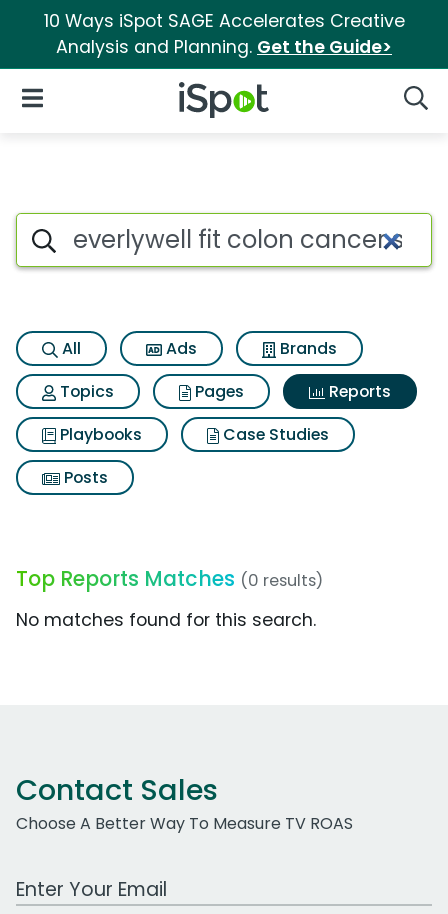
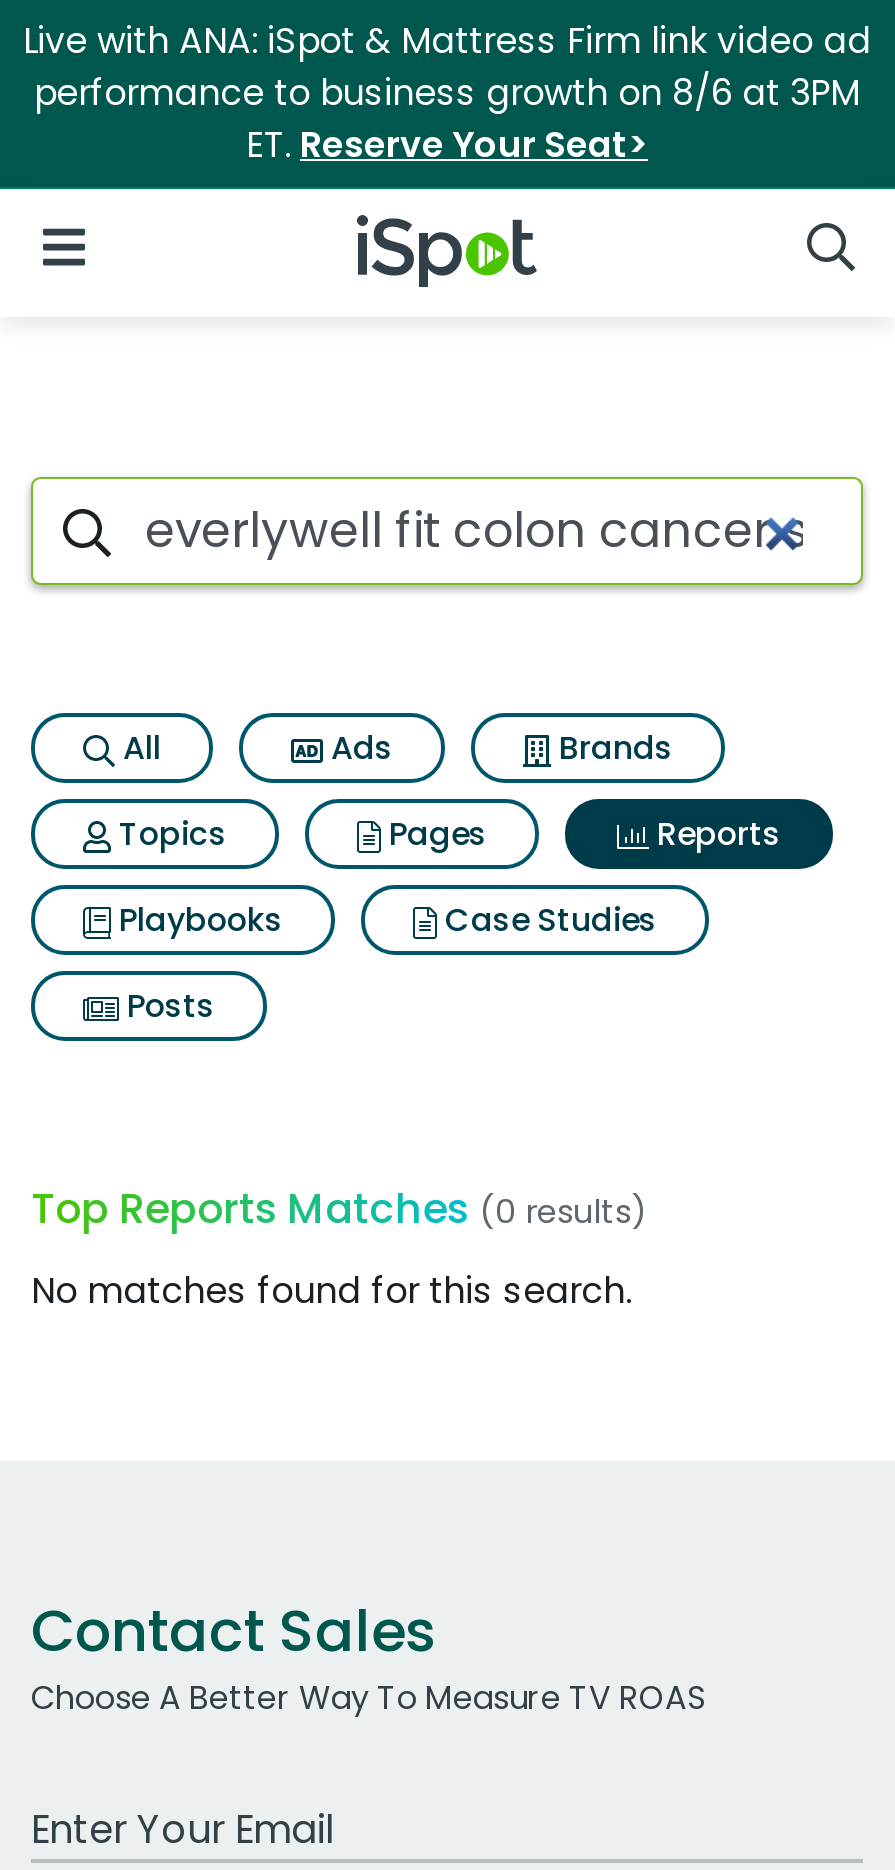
[43,9,404,59] 10 Ways iSpot SAGE Accelerates Creative | Analysis and Planning. Get the Guide> -> [23,17,871,169] Live with ANA: iSpot & Mattress Firm link video ad | performance to business growth on 8/6 at 3PM | ET. Reserve Your Seat>

